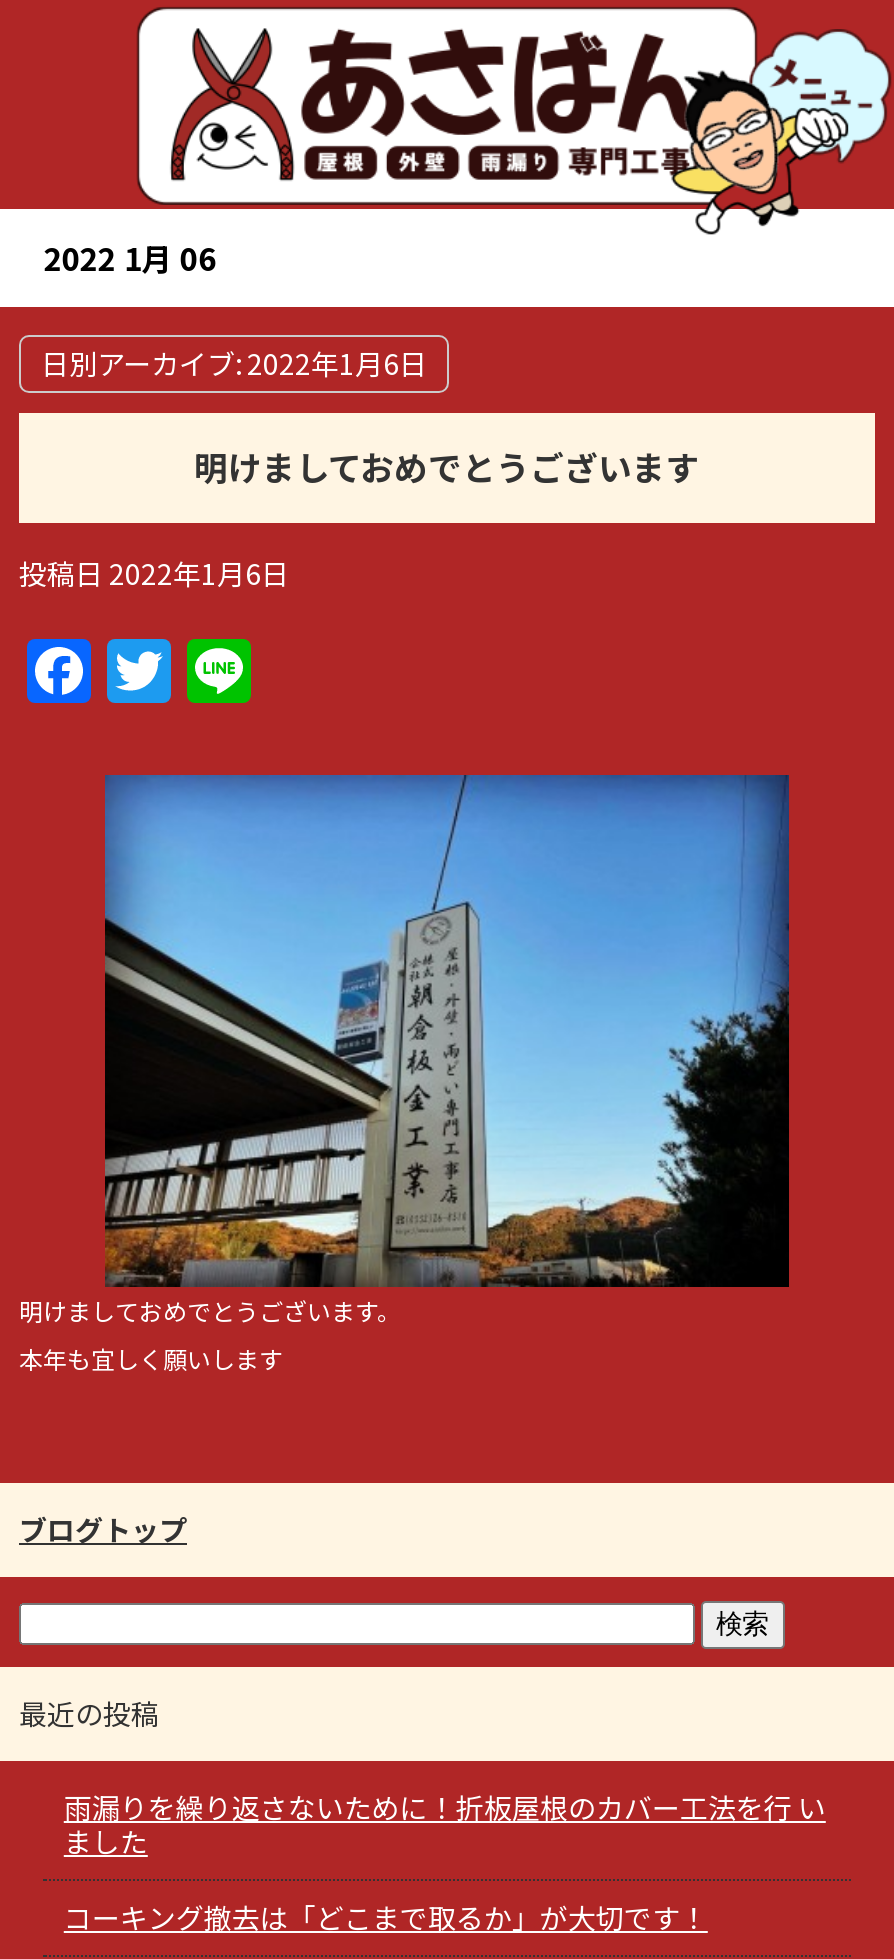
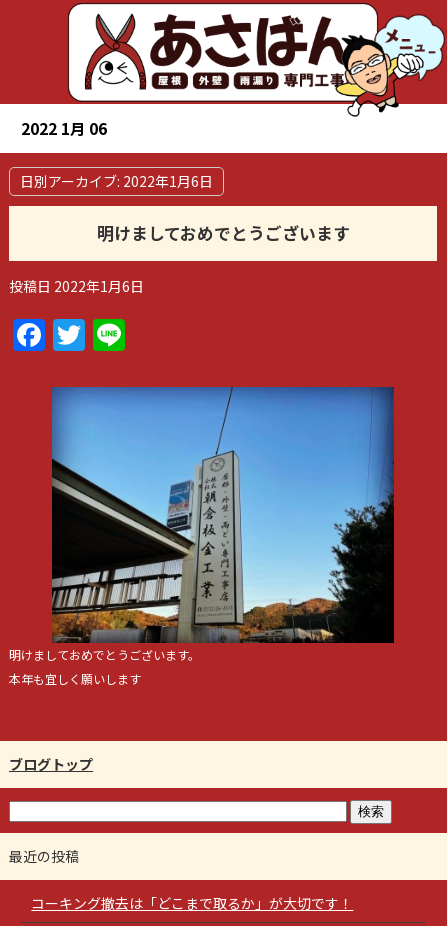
[64,1788,826,1862] 雨漏りを繰り返さないために！折板屋根のカバー工法を行 い | ました -> none

